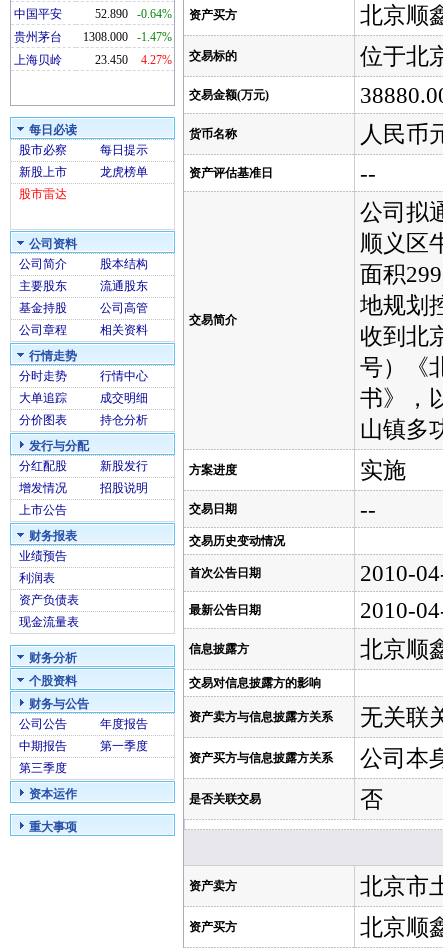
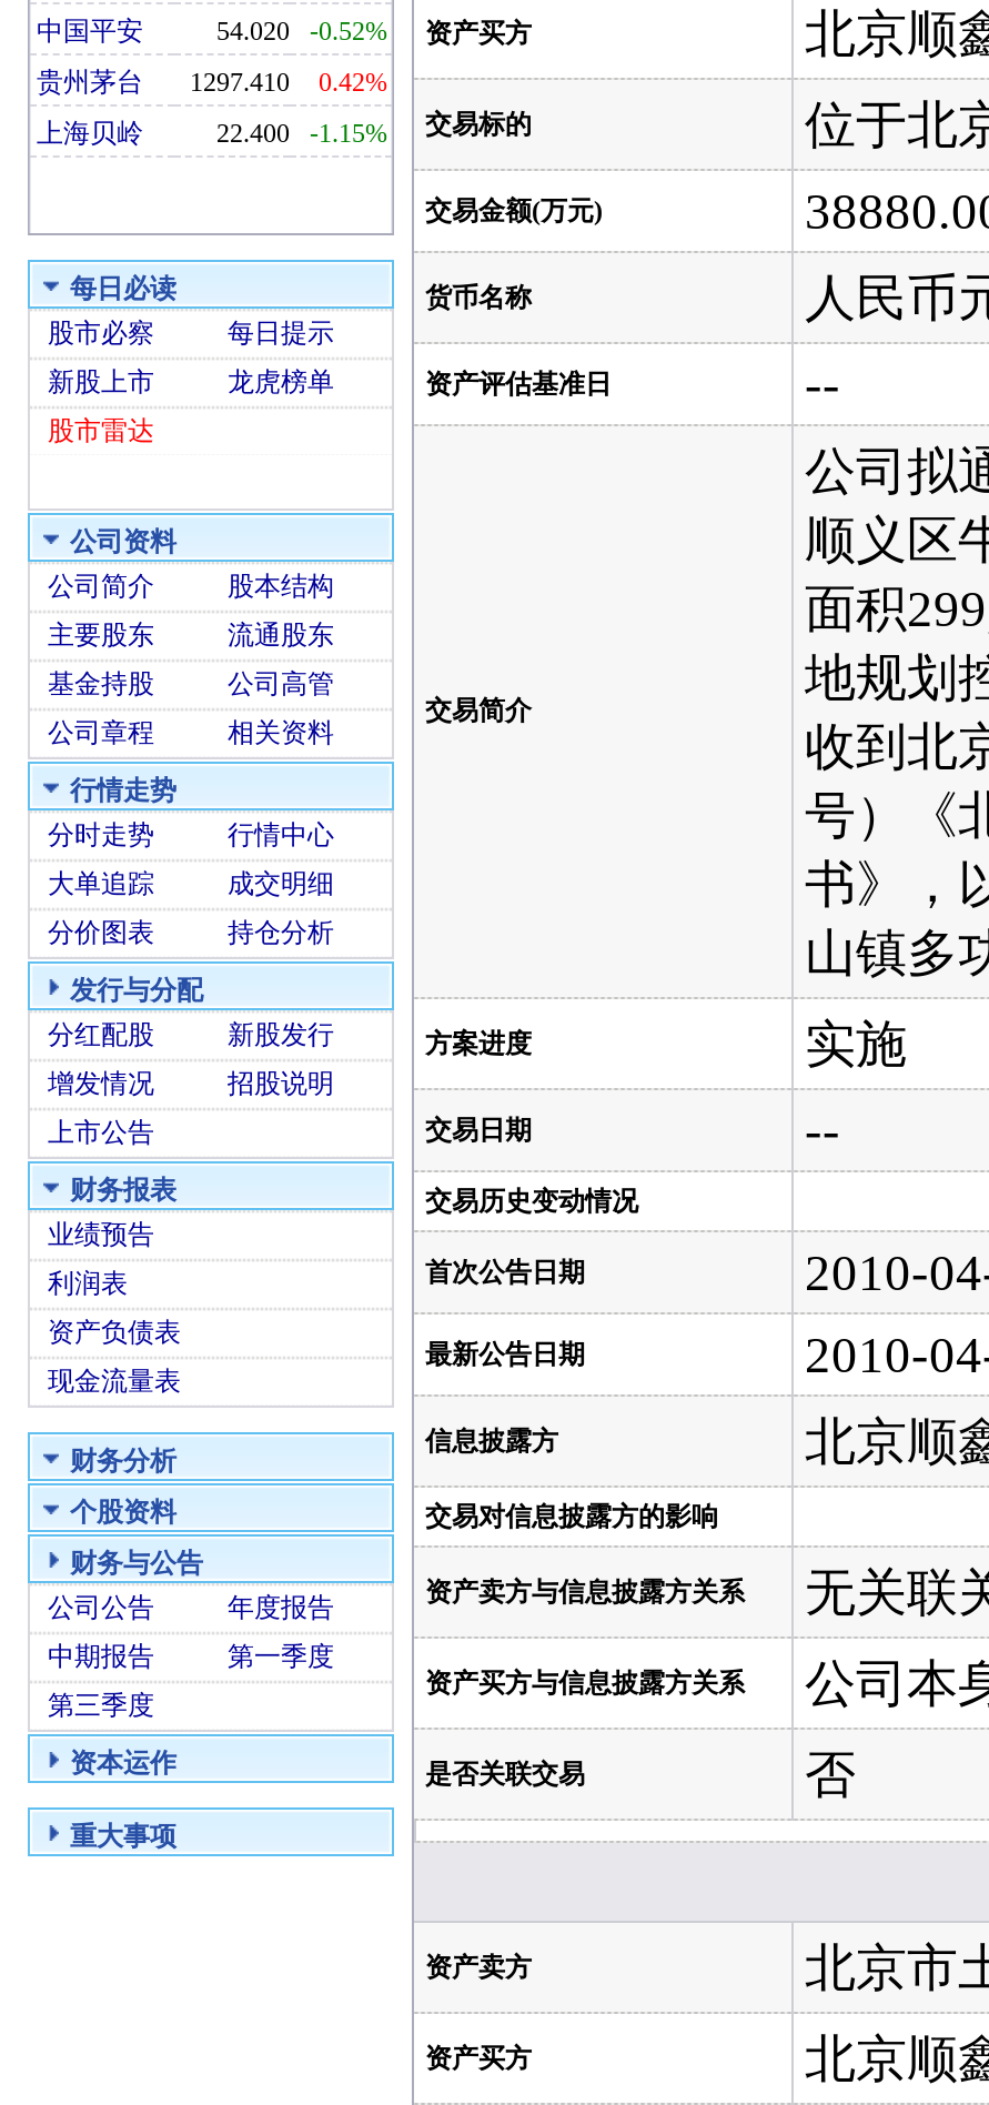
[95,7,128,21] 52.890 -> [216,16,290,47] 54.020
[137,7,172,21] -0.64% -> [310,16,387,47] -0.52%
[83,30,128,44] 1308.000 -> [190,67,290,98] 1297.410
[137,30,172,44] -1.47% -> [319,67,387,98] 0.42%
[95,53,128,67] 23.450 -> [216,118,290,149] 22.400
[141,53,172,67] 4.27% -> [310,118,387,149] -1.15%

